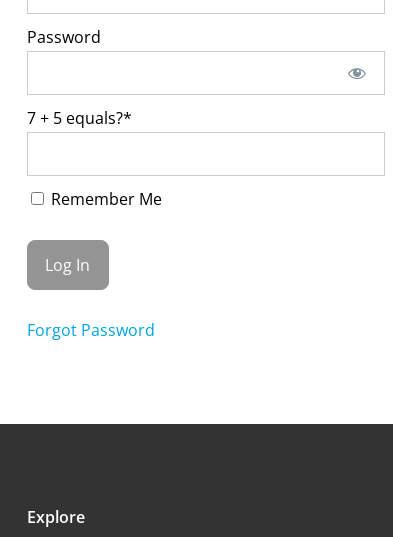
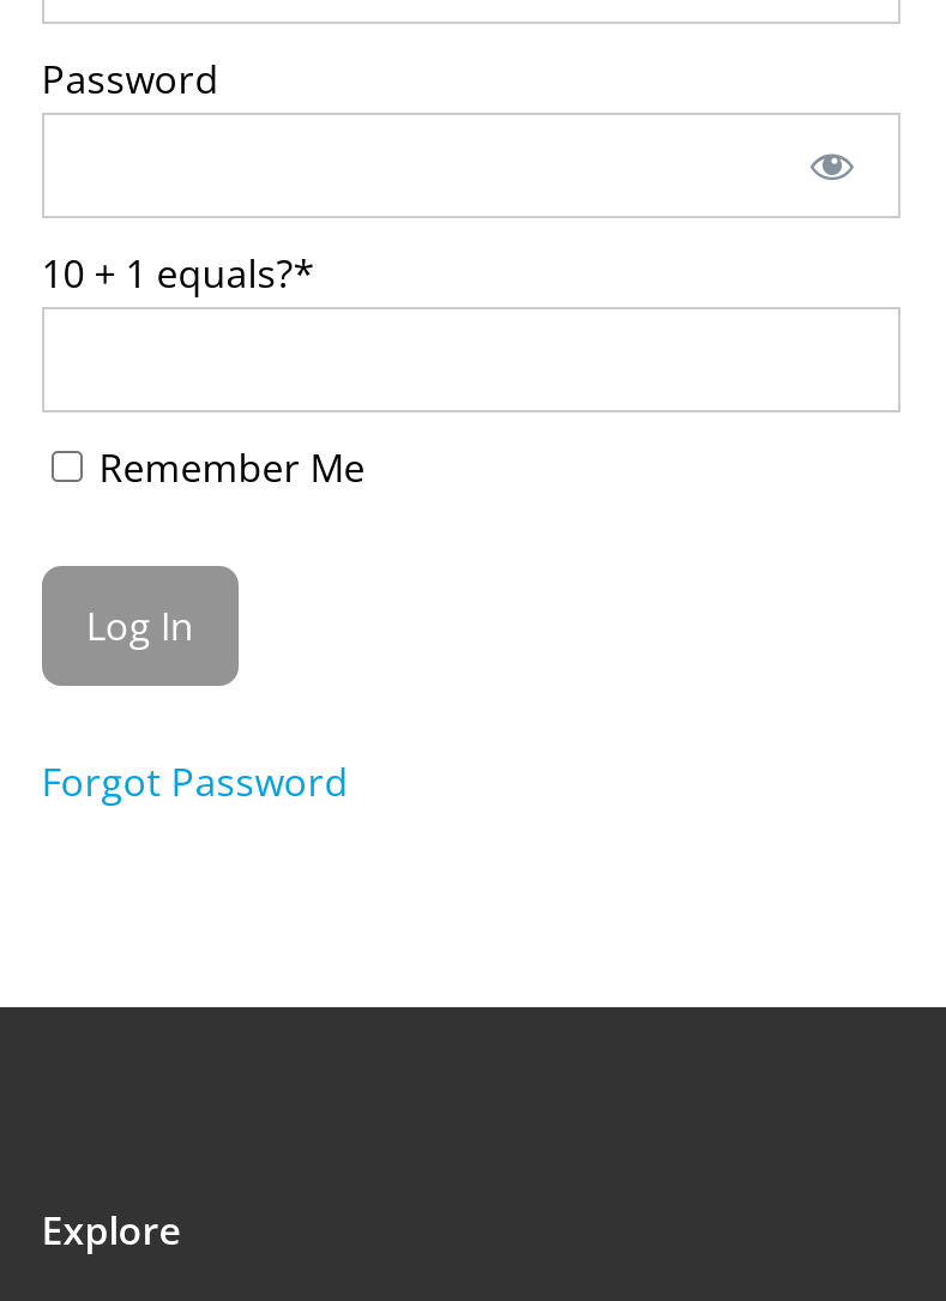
[27,107,132,129] 7 + 5 equals?* -> [41,247,315,300] 10 + 1 equals?*

